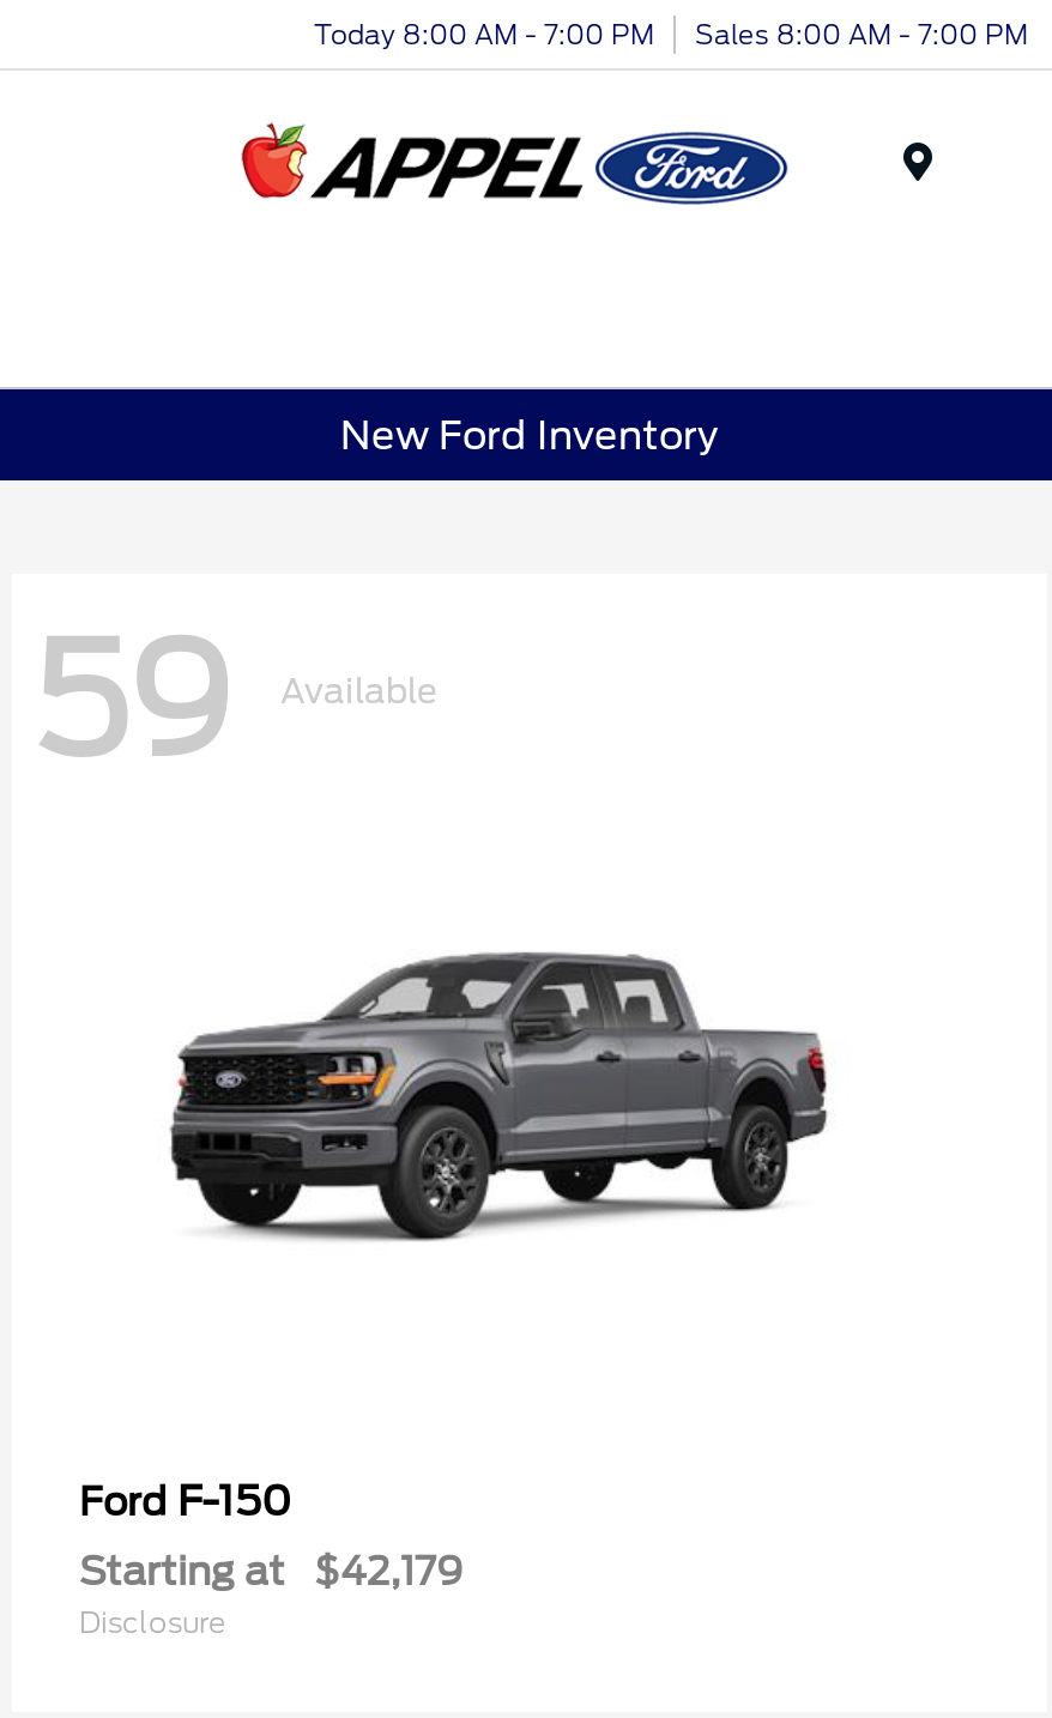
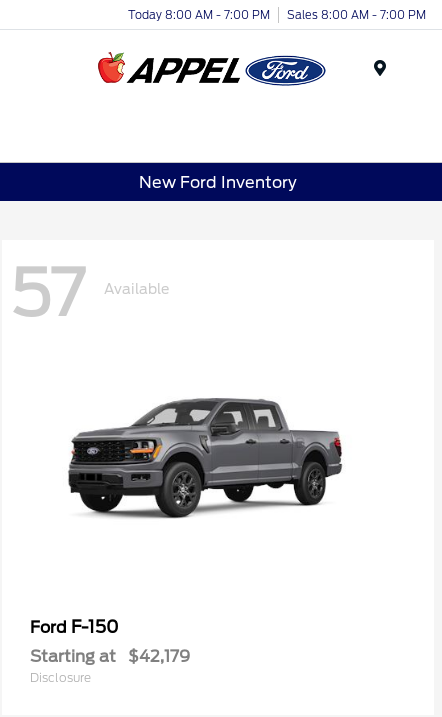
[31,609,436,791] 59 Available -> [10,255,169,331] 57 Available

